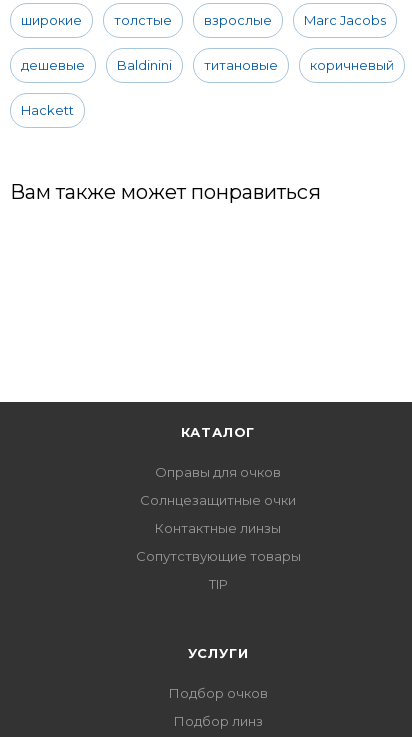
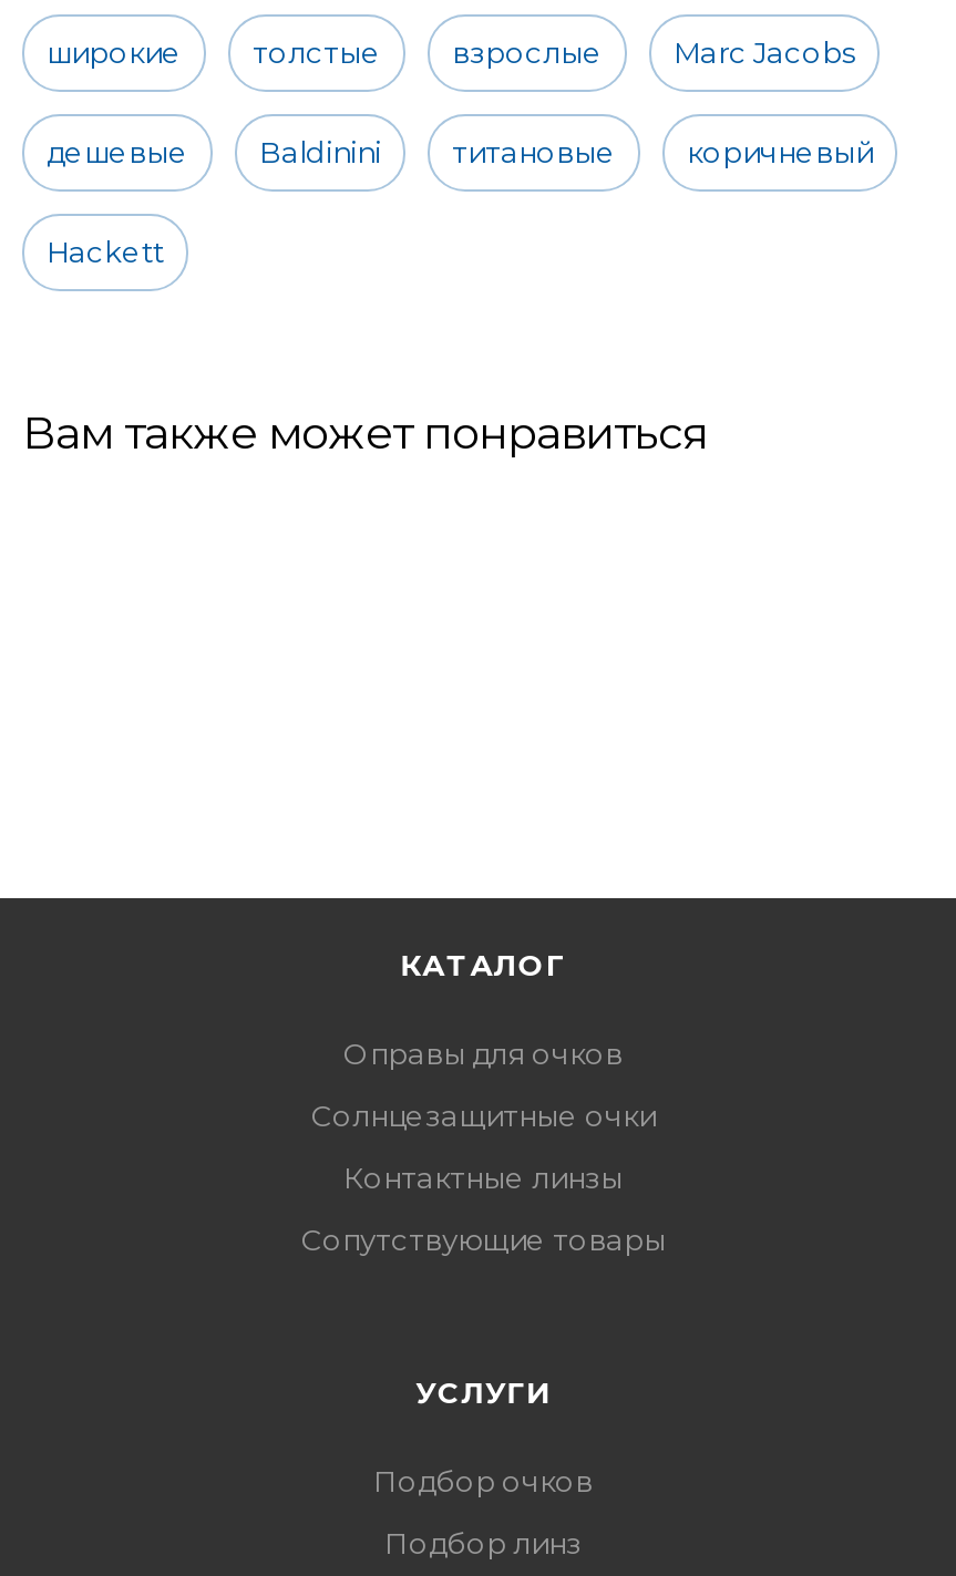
[208,576,227,592] TIP -> none

